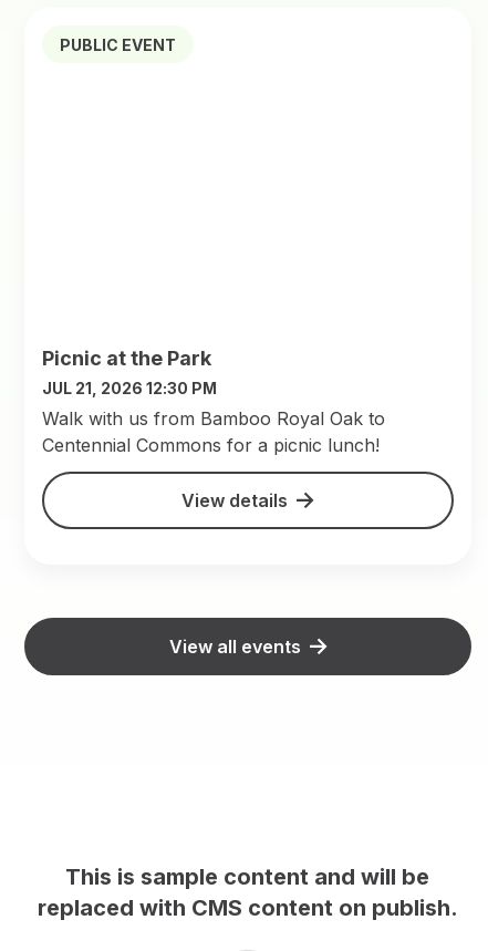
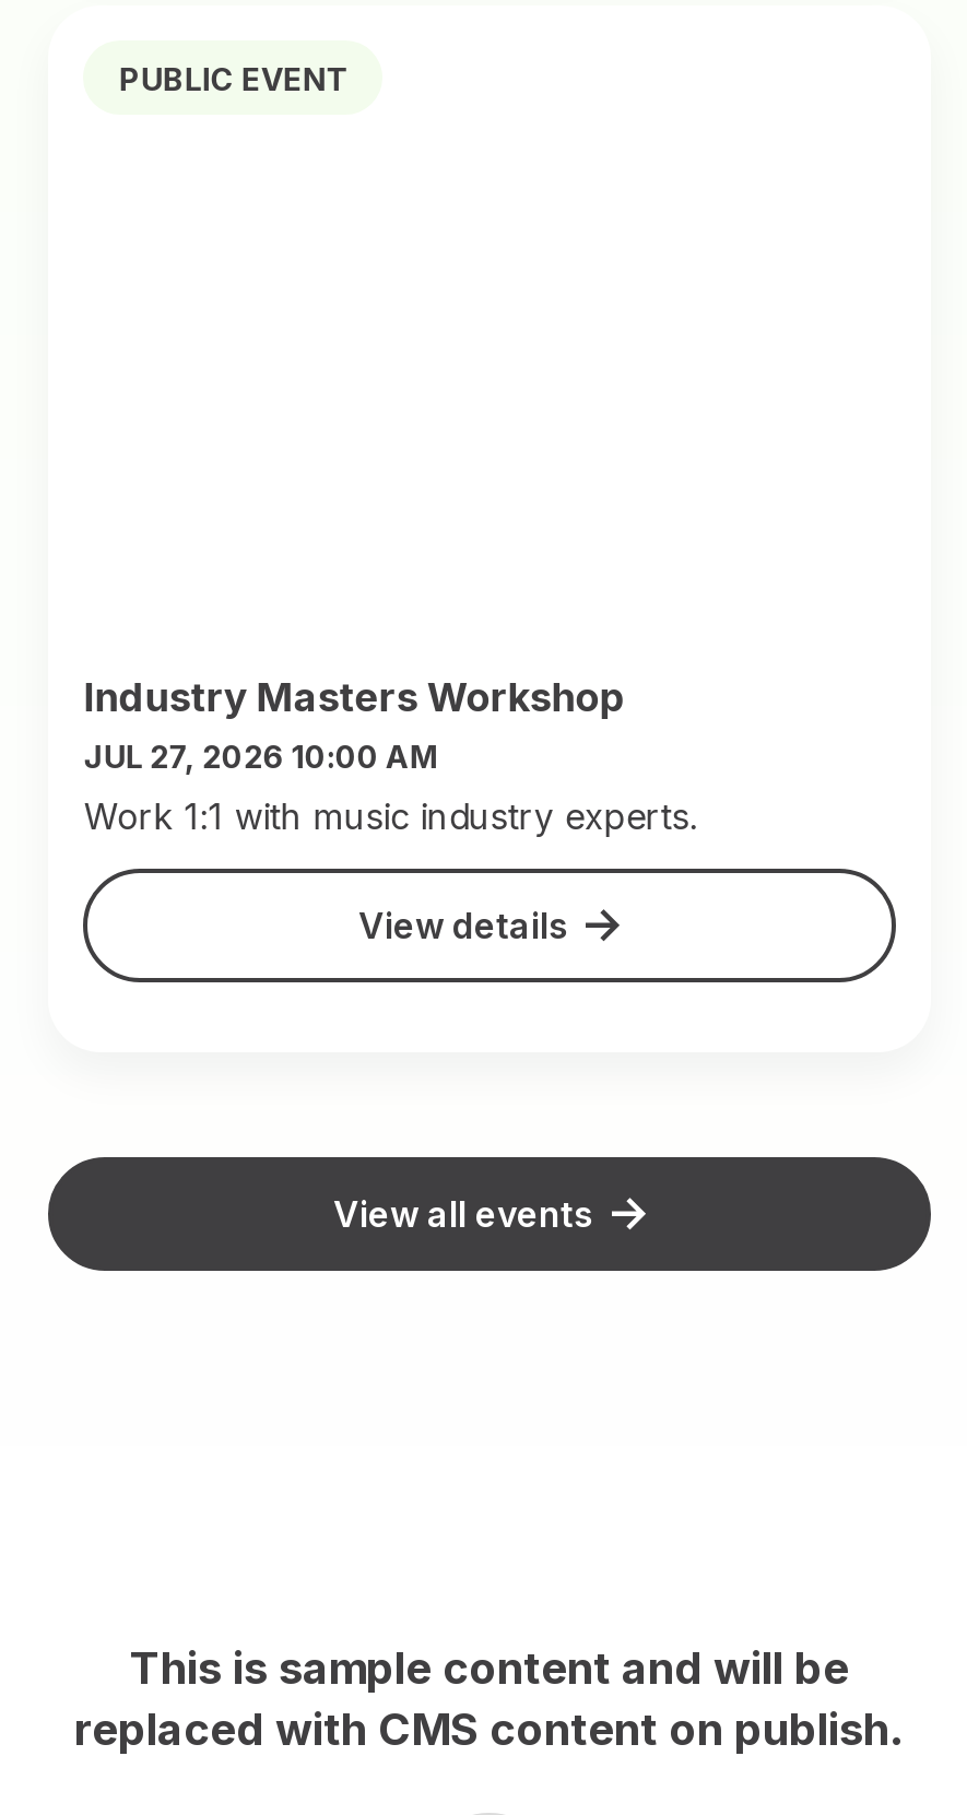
[42,347,386,456] Picnic at the Park | JUL 21, 2026 12:30 PM | Walk with us from Bamboo Royal Oak to | Centennial Commons for a picnic lunch! -> [84,674,698,838] Industry Masters Workshop | JUL 27, 2026 10:00 AM | Work 1:1 with music industry experts.

